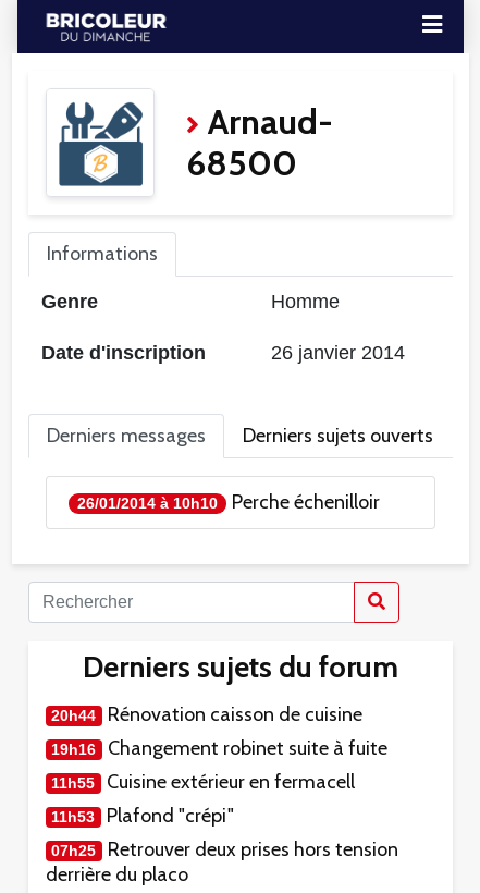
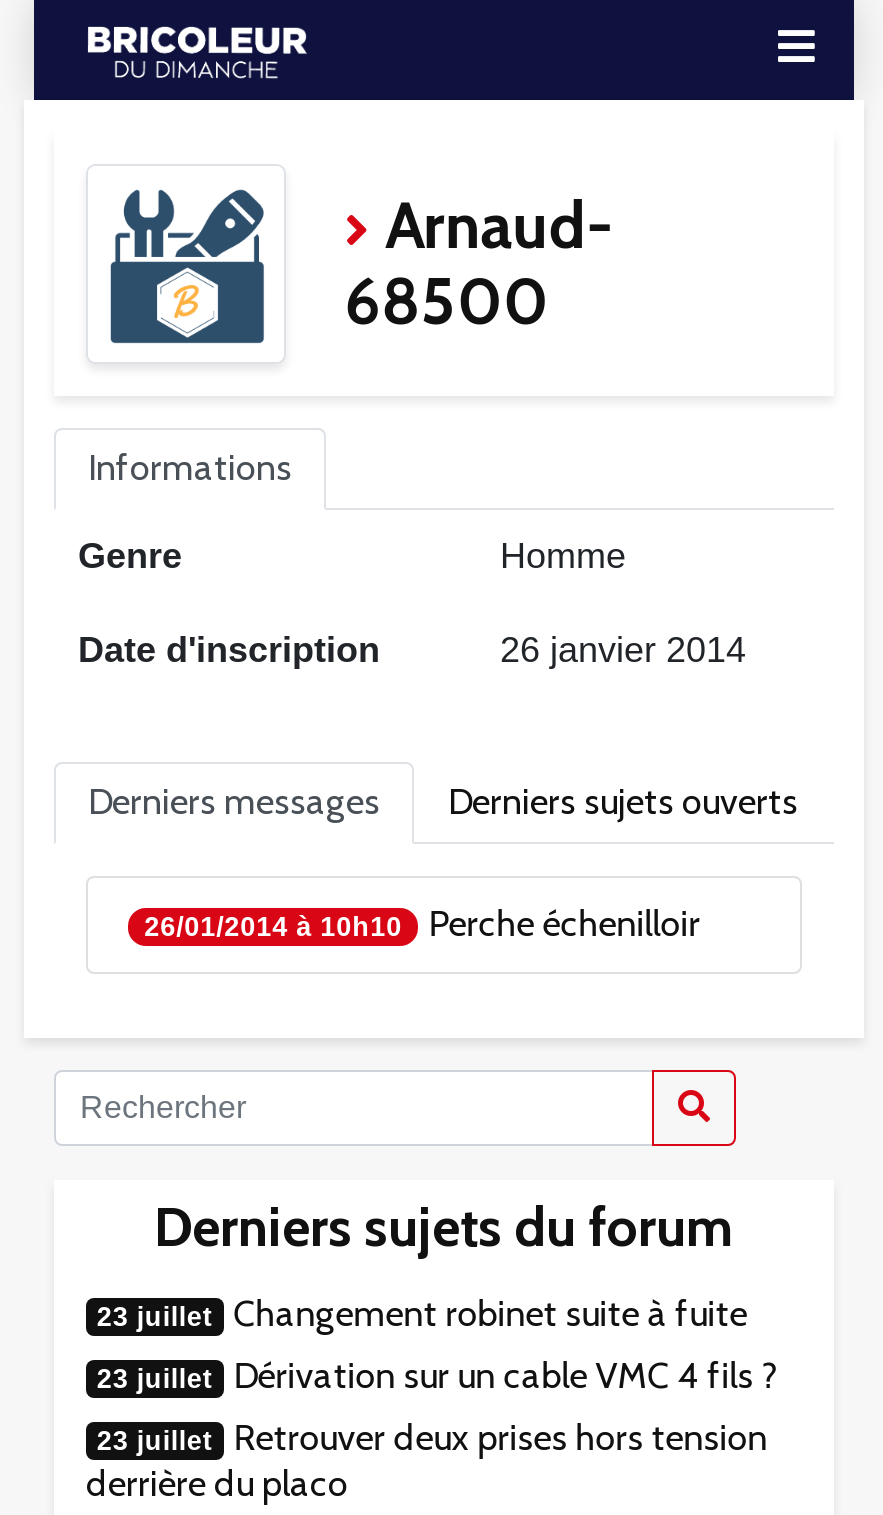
[52,702,362,758] 20h44 | Rénovation caisson de cuisine | 19h16 -> [97,1302,213,1332] 23 juillet
[52,770,355,859] 11h55 | Cuisine extérieur en fermacell | 11h53 | Plafond "crépi" | 07h25 -> [97,1354,780,1456] 23 juillet | Dérivation sur un cable VMC 4 fils ? | 23 juillet

